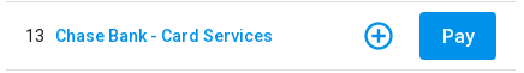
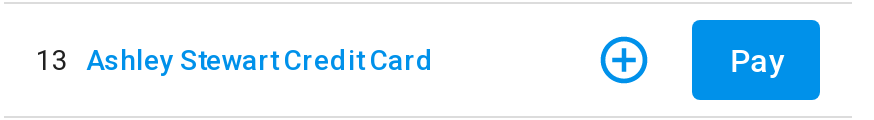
[25,26,273,45] 13 Chase Bank - Card Services -> [36,43,434,75] 13 Ashley Stewart Credit Card

